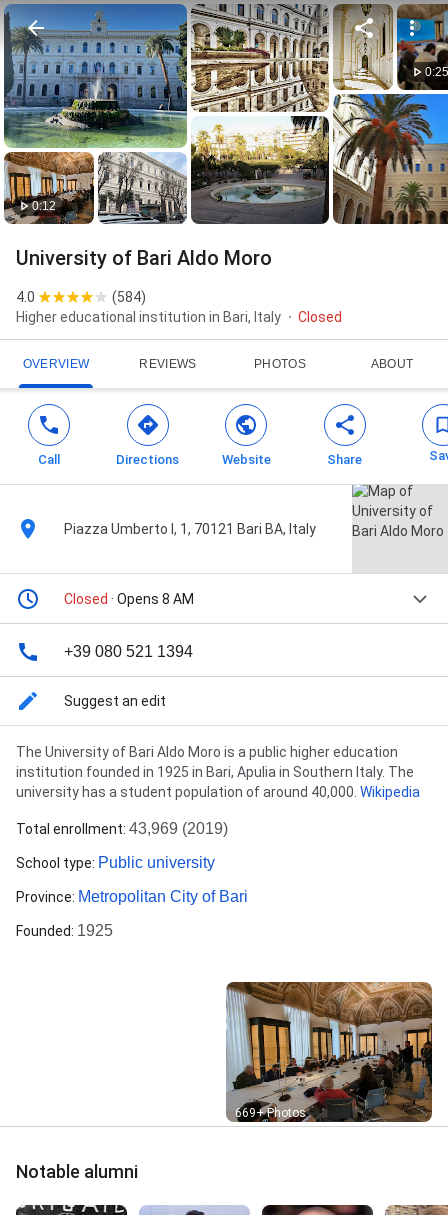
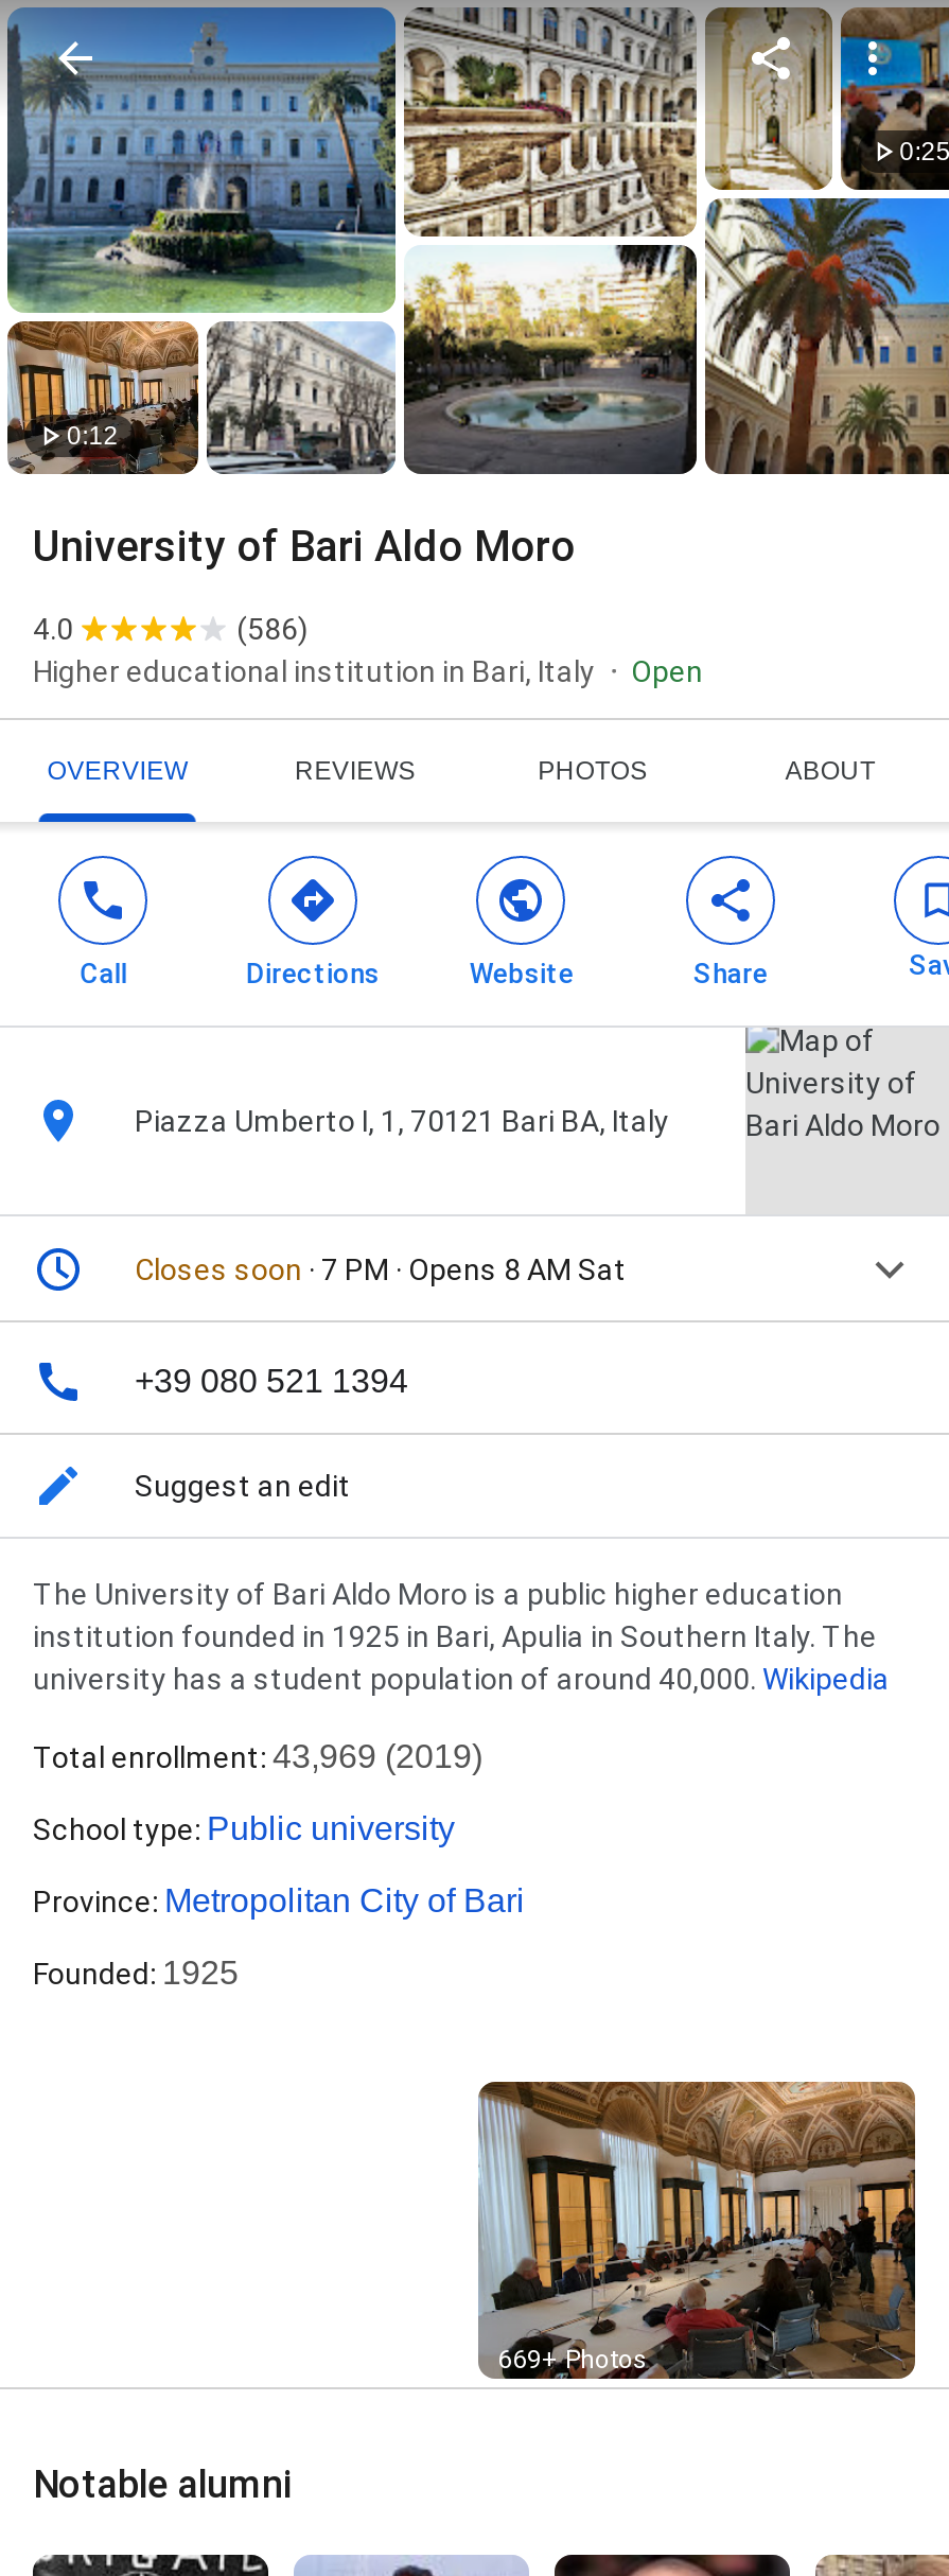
[112,289,146,305] (584) -> [236,612,309,646] (586)
[298,309,342,325] Closed -> [631,655,703,689] Open
[64,591,194,607] Closed · Opens 8 AM -> [135,1253,627,1287] Closes soon · 7 PM · Opens 8 AM Sat

